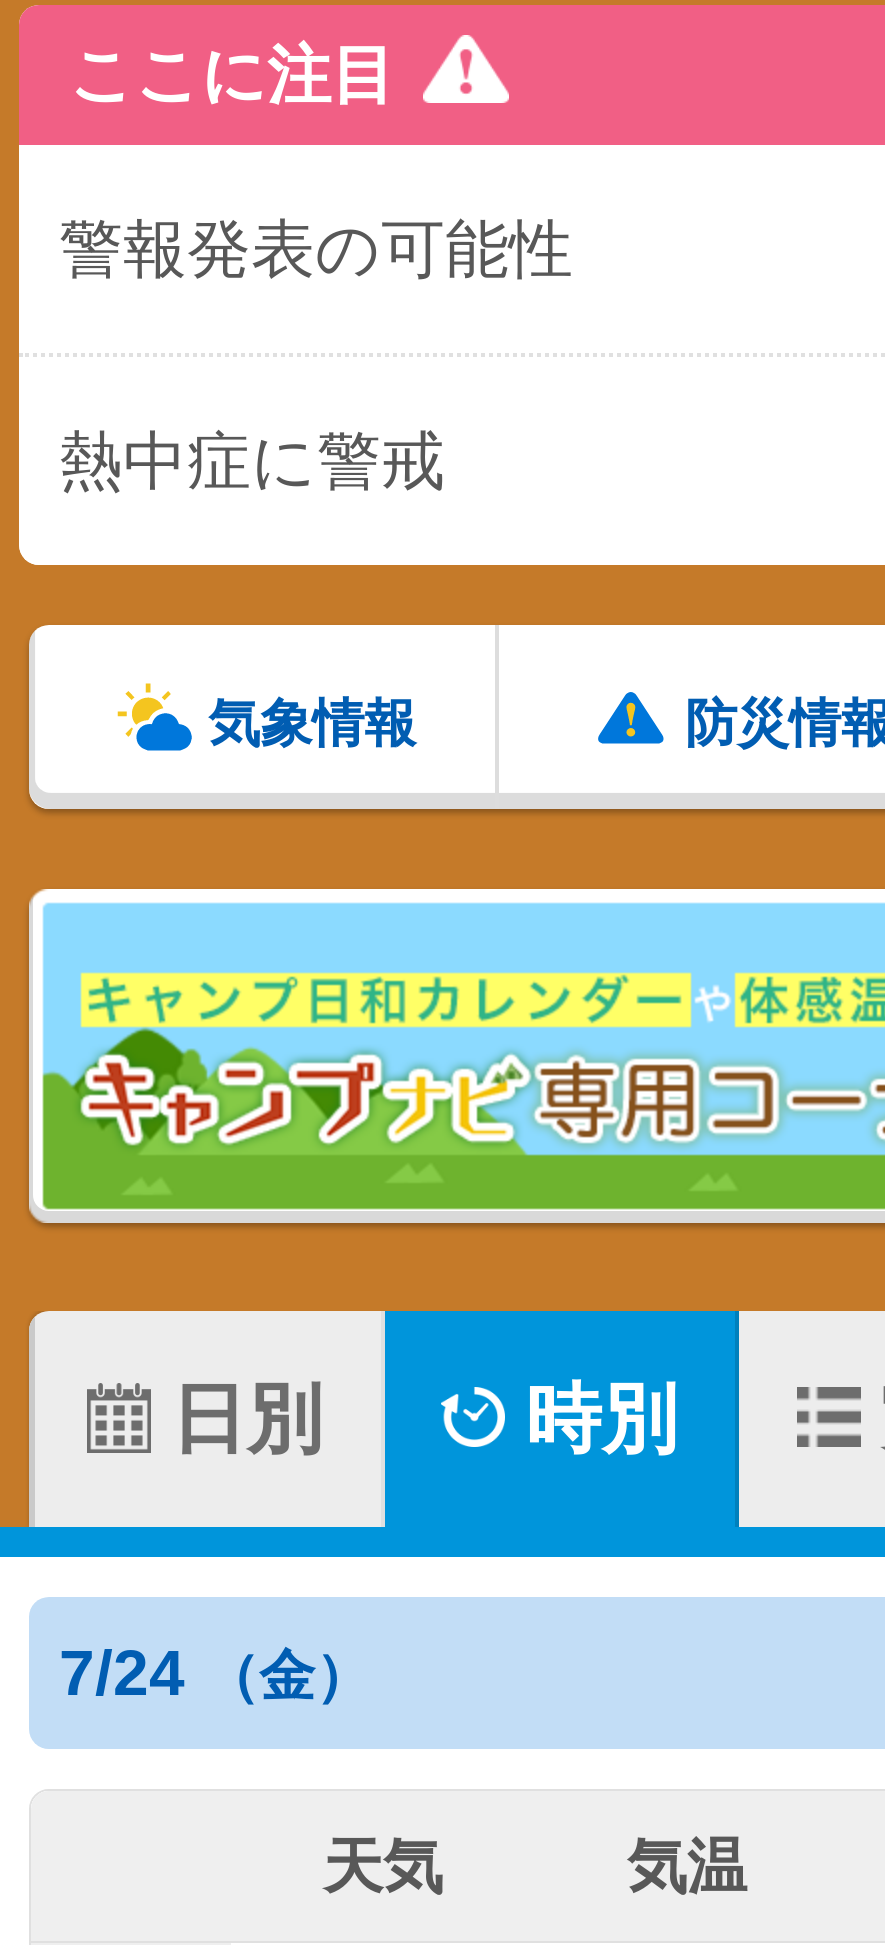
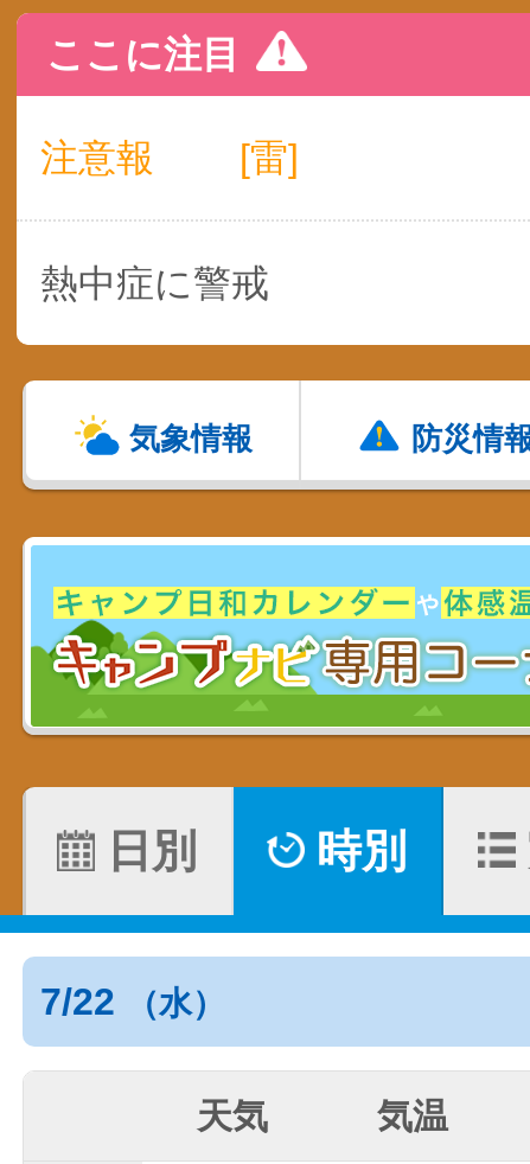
[59,213,573,285] 警報発表の可能性 -> [40,136,299,179] 注意報 | [雷]
[59,1637,371,1709] 7/24（金） -> [40,980,225,1023] 7/22（水）

